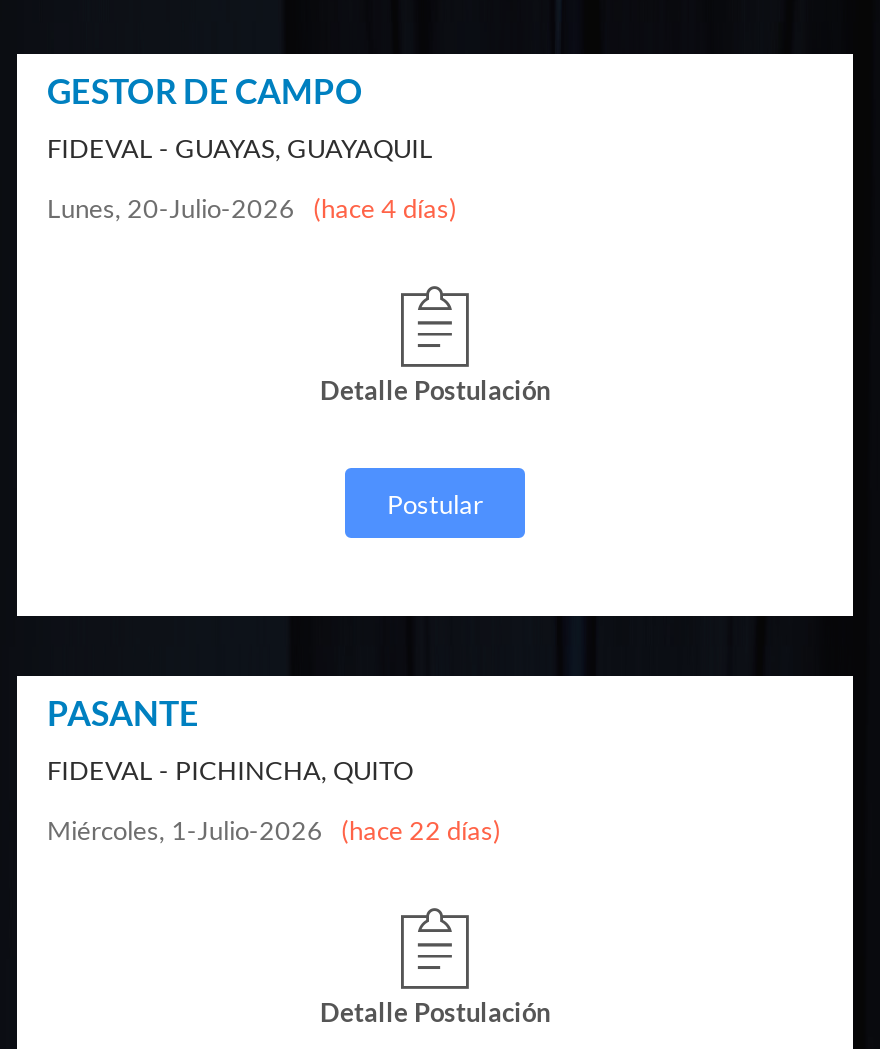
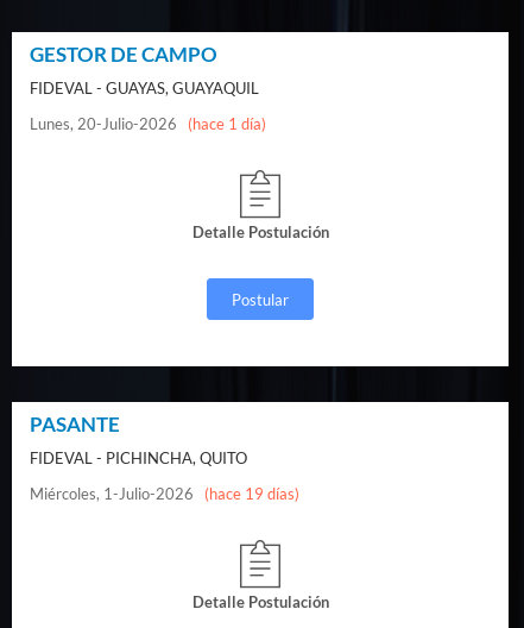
[47,192,457,224] Lunes, 20-Julio-2026 (hace 4 días) -> [30,114,266,133] Lunes, 20-Julio-2026 (hace 1 día)
[47,814,501,846] Miércoles, 1-Julio-2026 (hace 22 días) -> [30,484,299,503] Miércoles, 1-Julio-2026 (hace 19 días)

